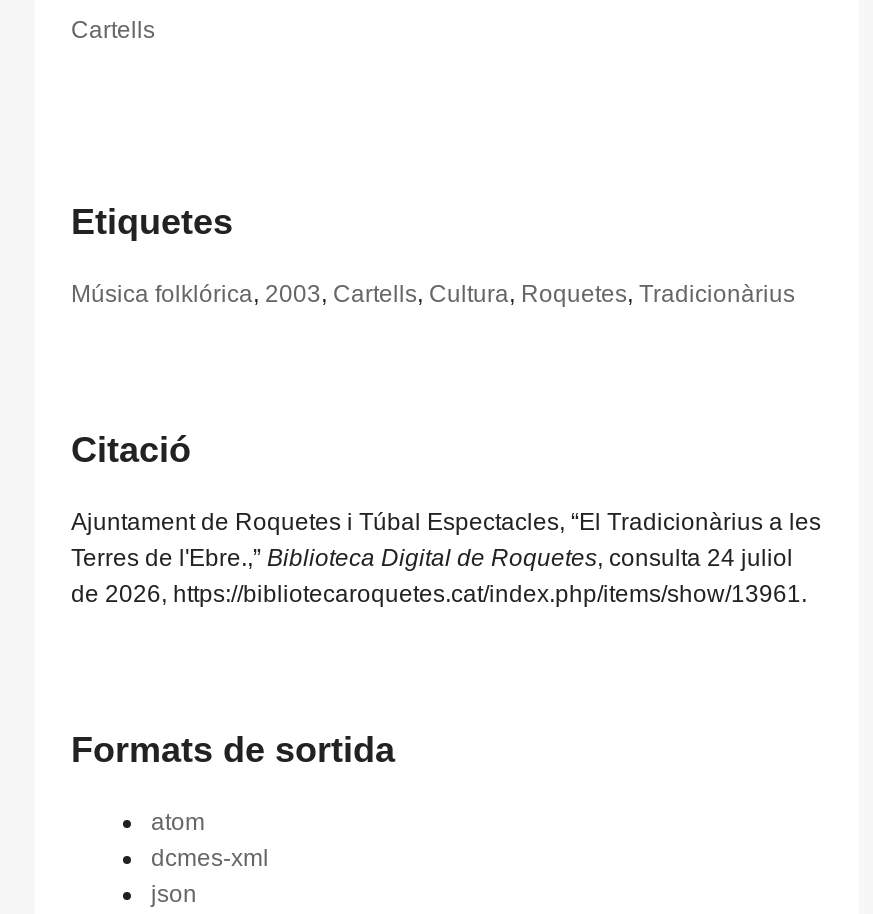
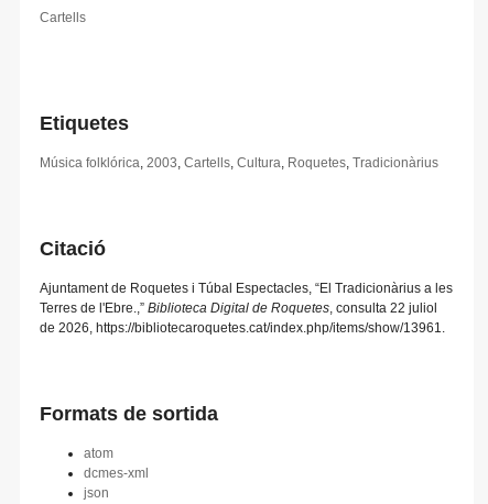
[71,543,793,571] Terres de l'Ebre.,” Biblioteca Digital de Roquetes, consulta 24 juliol -> [40,300,437,315] Terres de l'Ebre.,” Biblioteca Digital de Roquetes, consulta 22 juliol

